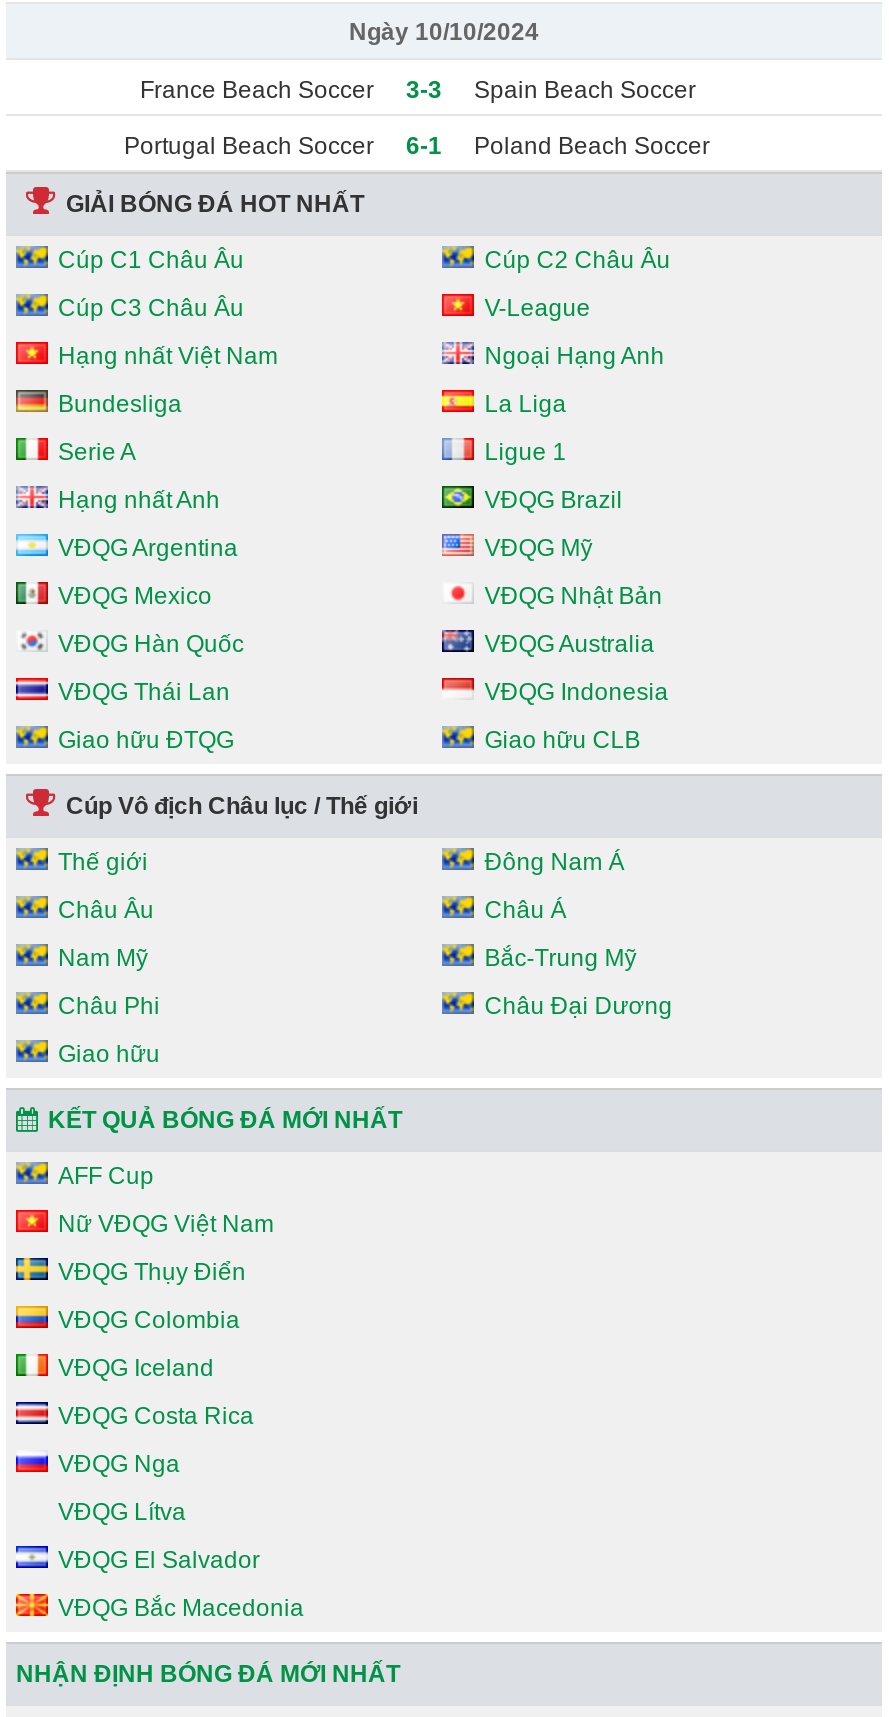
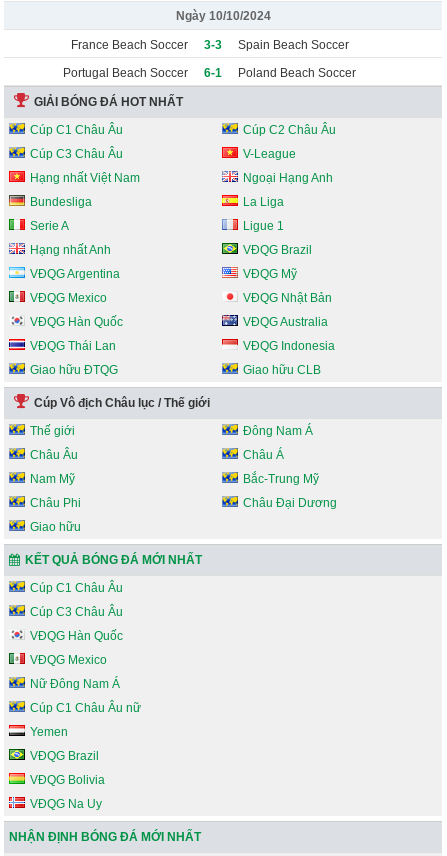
[58,1162,154,1190] AFF Cup -> [30,581,123,595] Cúp C1 Châu Âu
[58,1210,274,1238] Nữ VĐQG Việt Nam -> [30,605,123,619] Cúp C3 Châu Âu
[58,1258,246,1286] VĐQG Thụy Điển -> [30,629,123,643] VĐQG Hàn Quốc
[58,1306,240,1334] VĐQG Colombia -> [30,653,107,667] VĐQG Mexico
[58,1354,214,1382] VĐQG Iceland -> [30,677,120,691] Nữ Đông Nam Á
[58,1402,254,1430] VĐQG Costa Rica -> [30,701,141,715] Cúp C1 Châu Âu nữ
[58,1450,180,1478] VĐQG Nga -> [30,725,68,739] Yemen
[58,1498,186,1526] VĐQG Lítva -> [30,749,99,763] VĐQG Brazil
[58,1546,260,1574] VĐQG El Salvador -> [30,773,105,787] VĐQG Bolivia
[58,1594,304,1622] VĐQG Bắc Macedonia -> [30,797,102,811] VĐQG Na Uy

